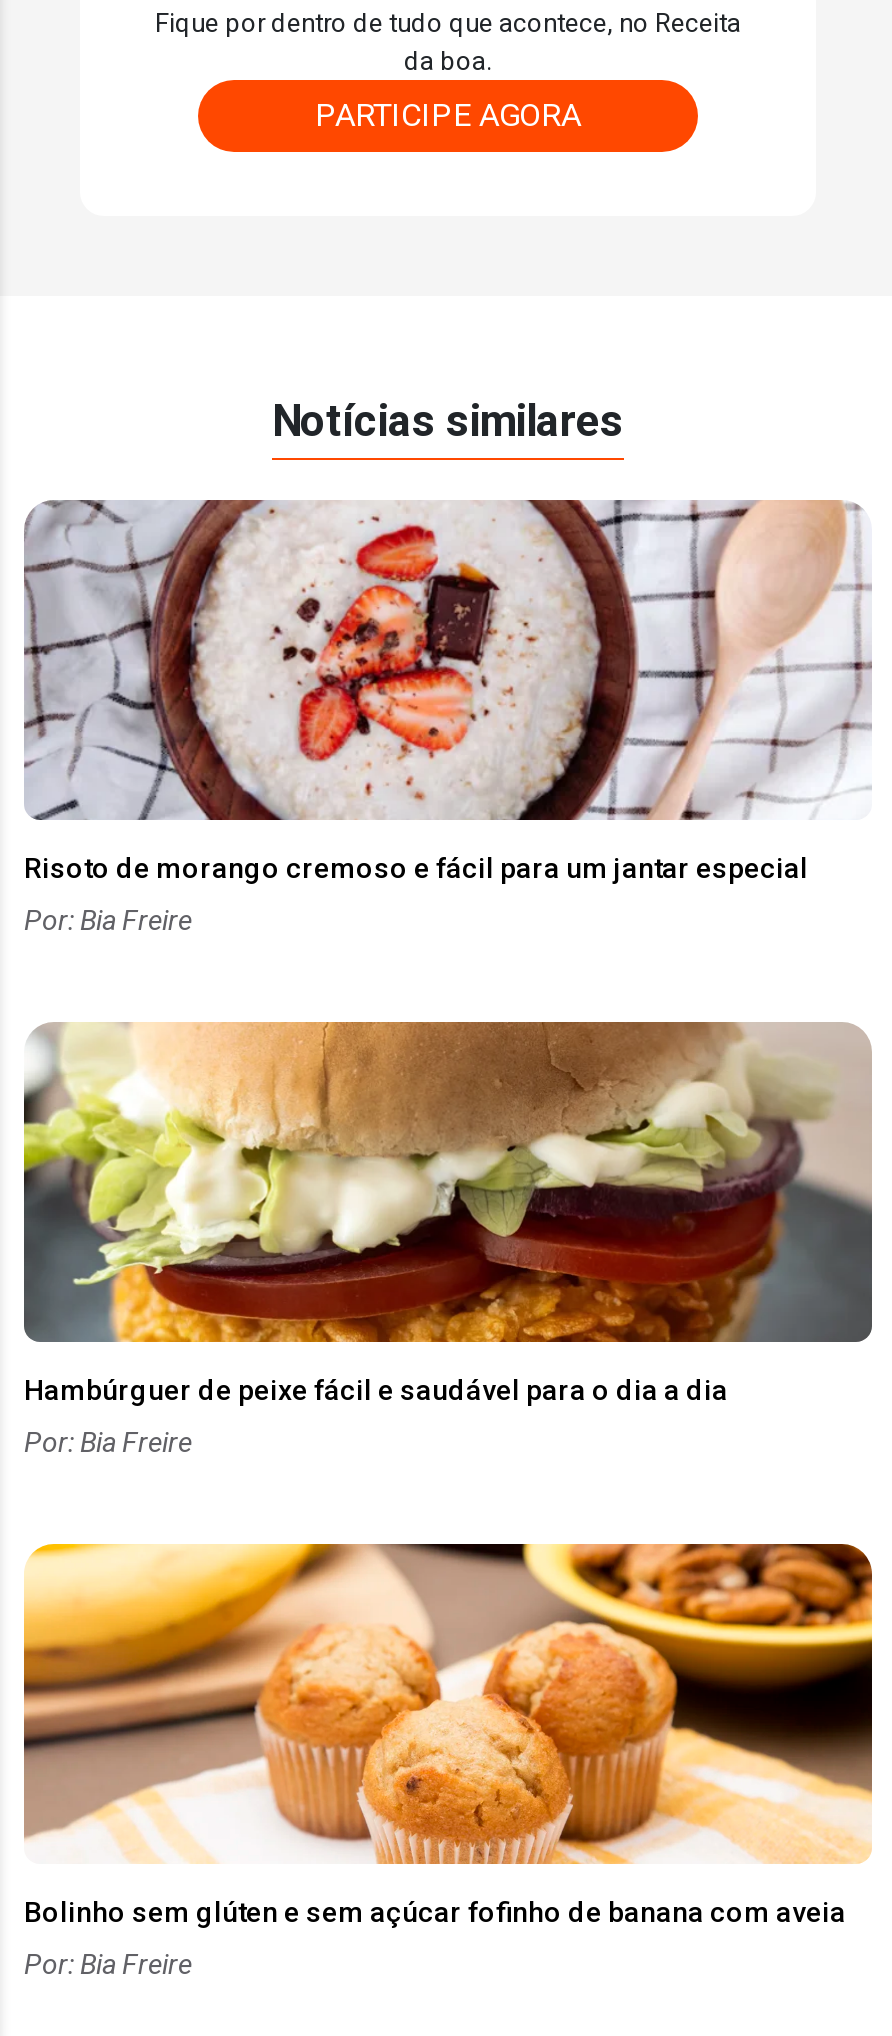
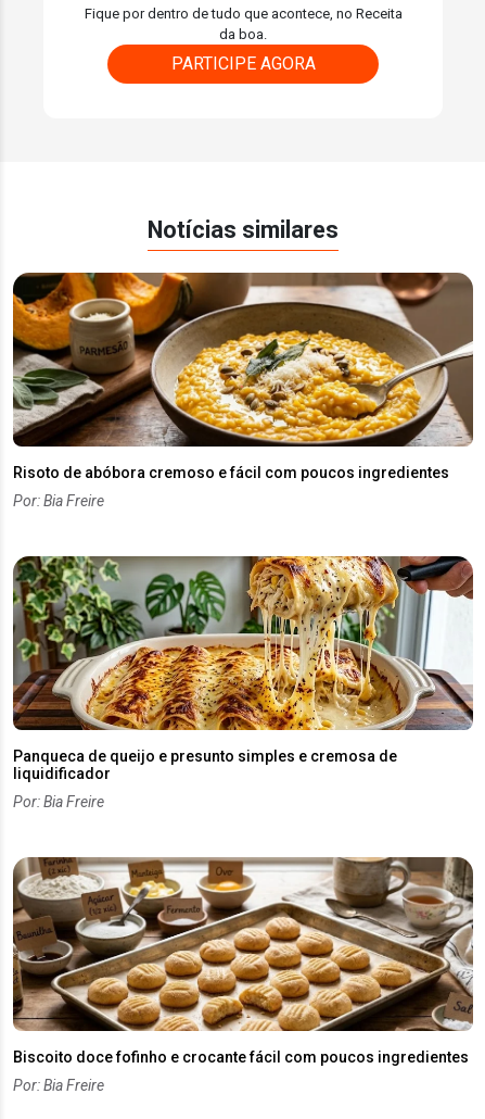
[22,500,872,885] [image] | Risoto de morango cremoso e fácil para um jantar especial -> [12,272,474,482] [image] | Risoto de abóbora cremoso e fácil com poucos ingredientes
[22,1020,874,1407] [image] | Hambúrguer de peixe fácil e saudável para o dia a dia -> [12,555,473,783] [image] | Panqueca de queijo e presunto simples e cremosa de | liquidificador
[22,1542,874,1929] [image] | Bolinho sem glúten e sem açúcar fofinho de banana com aveia -> [12,856,474,1066] [image] | Biscoito doce fofinho e crocante fácil com poucos ingredientes

